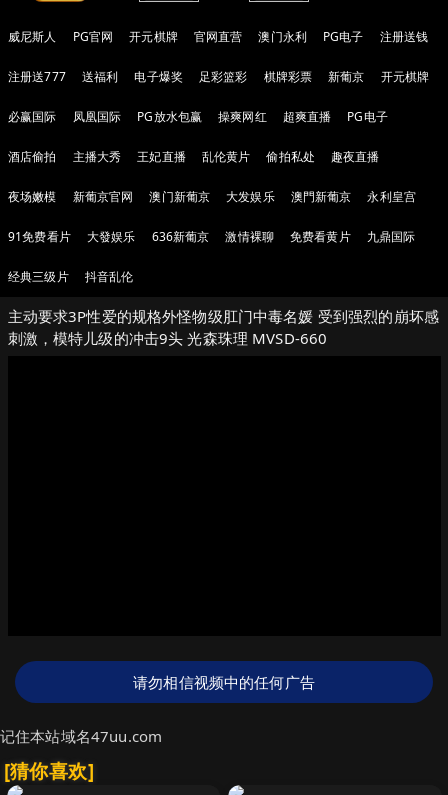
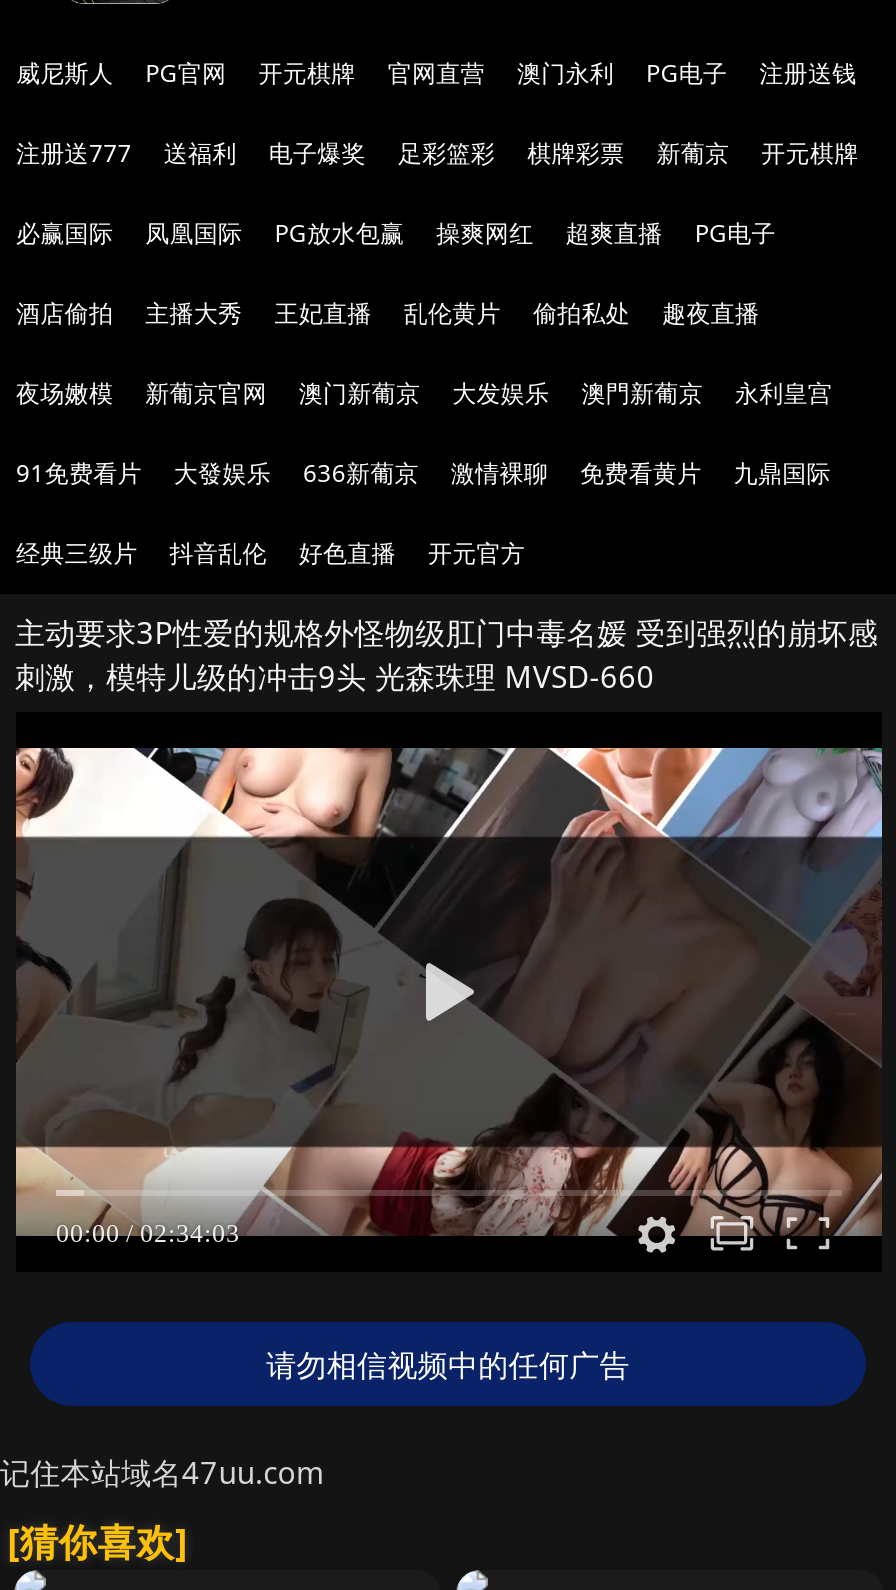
none -> [299,536,525,570] 好色直播 | 开元官方
none -> [14,746,884,1254] [image]

